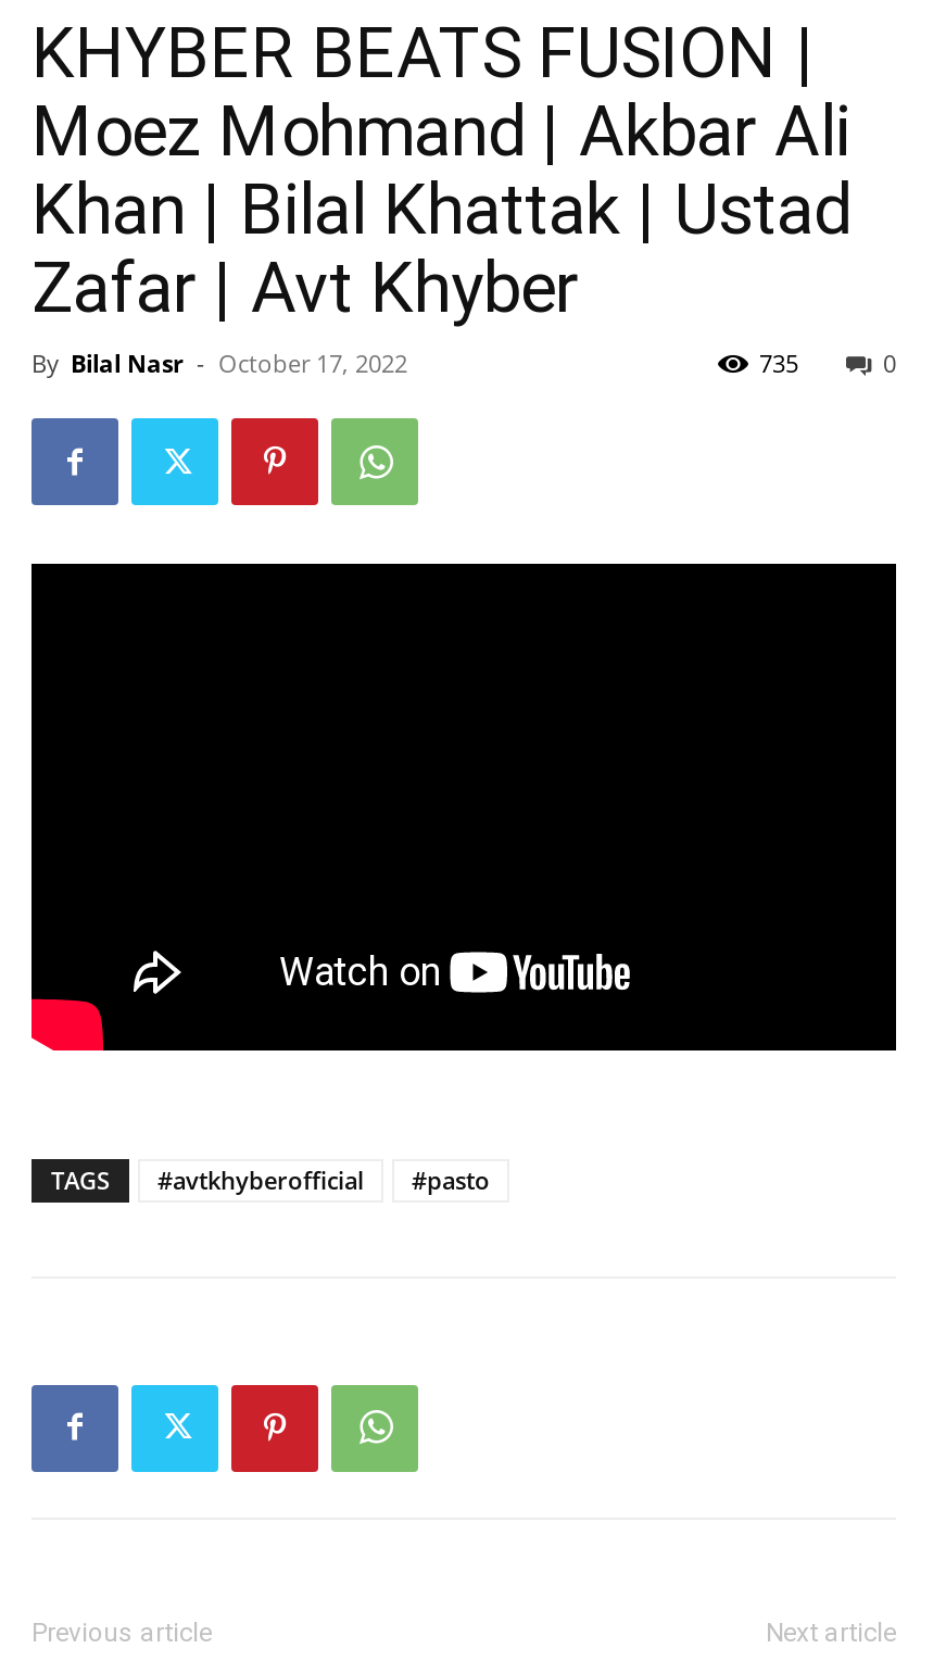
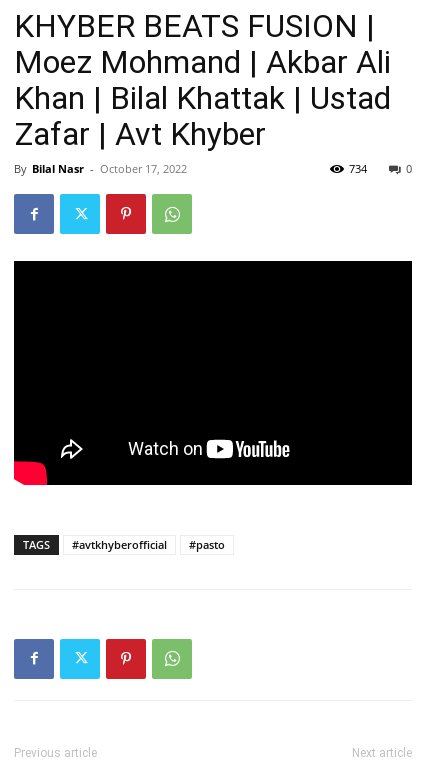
[759,347,798,379] 735 -> [349,161,367,176] 734

